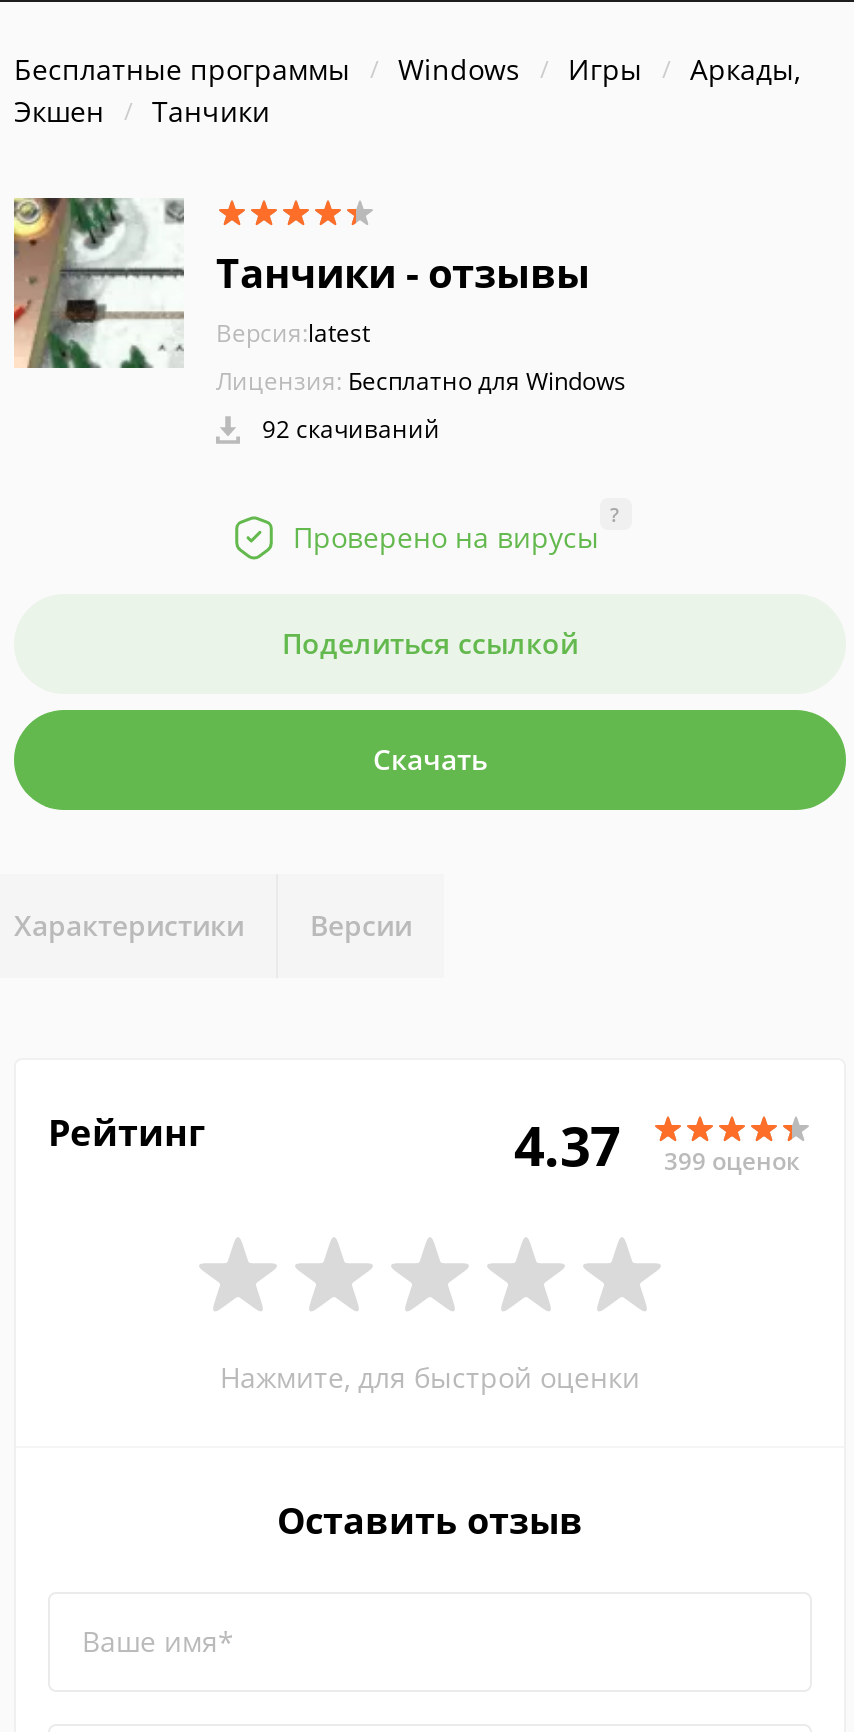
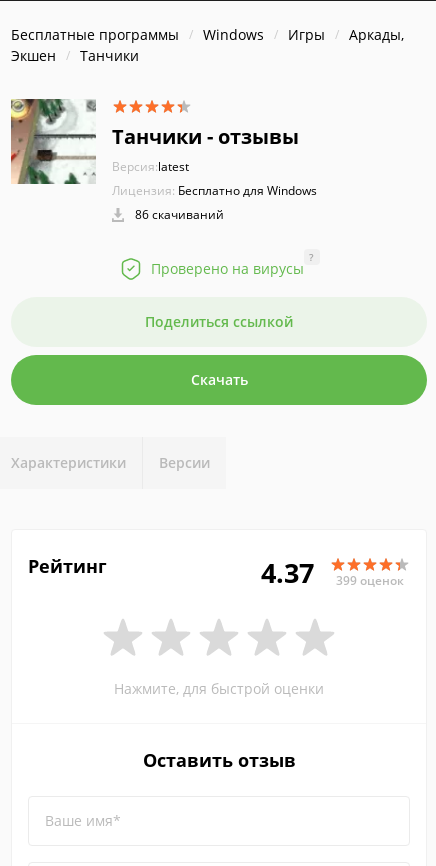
[256,412,440,446] 92 скачиваний -> [132,206,224,223] 86 скачиваний

